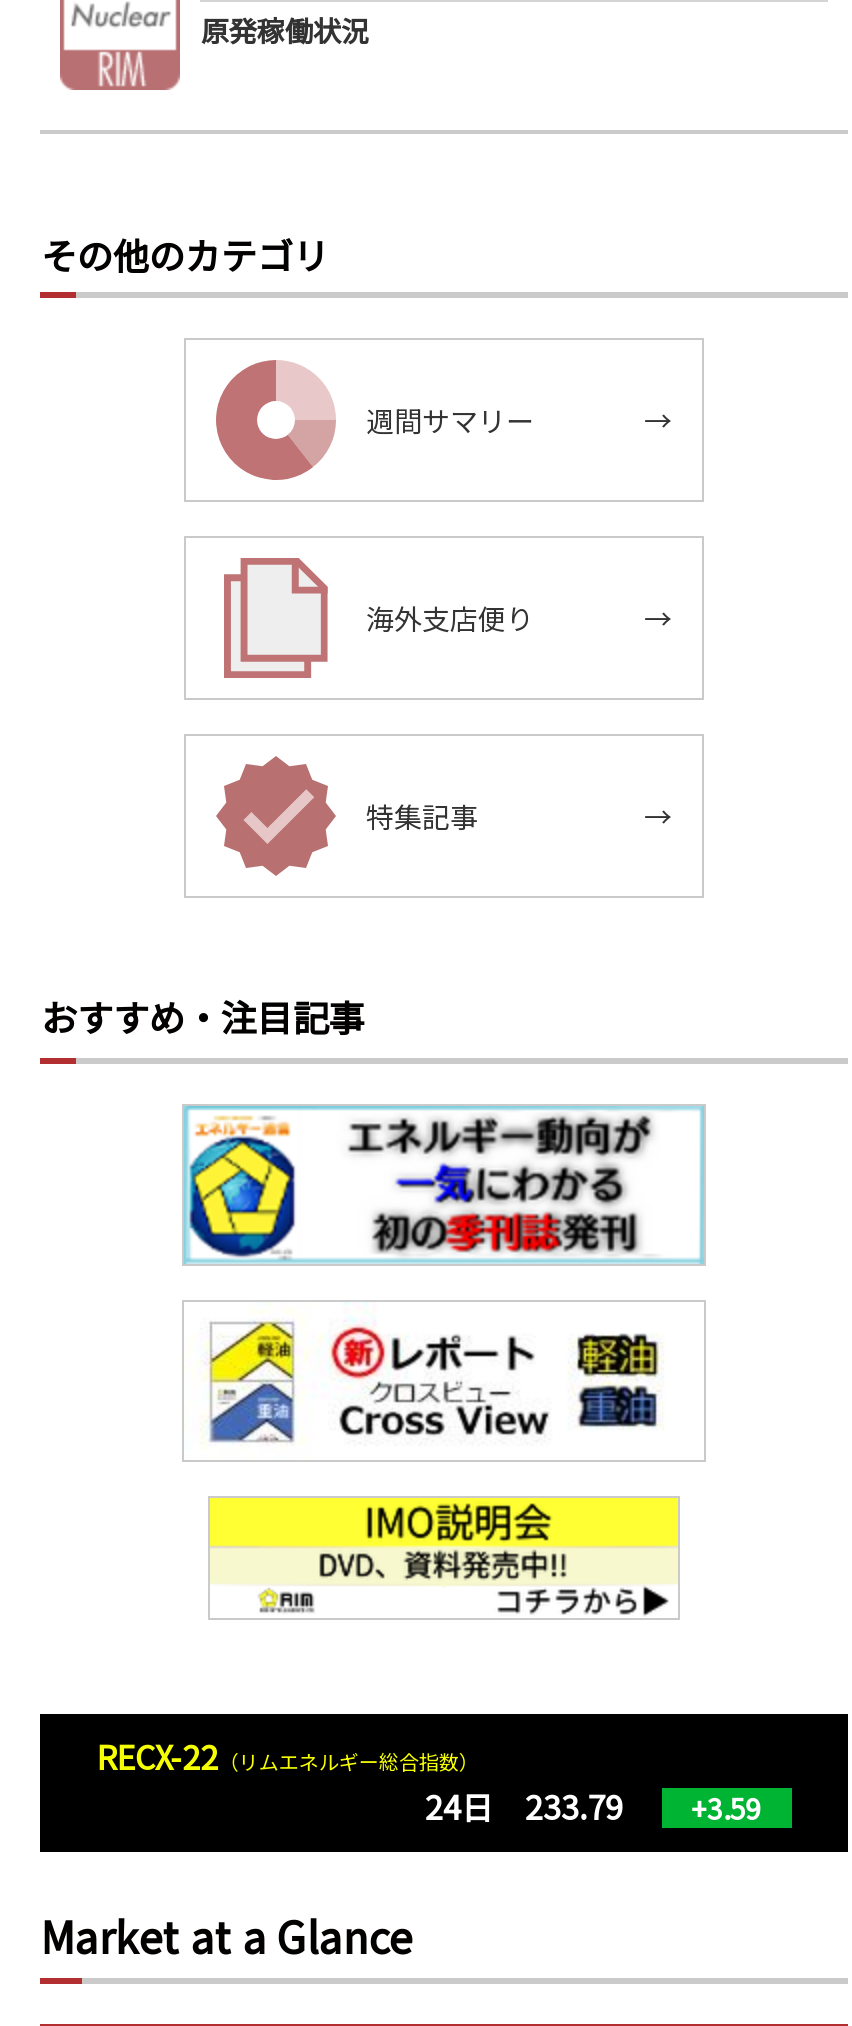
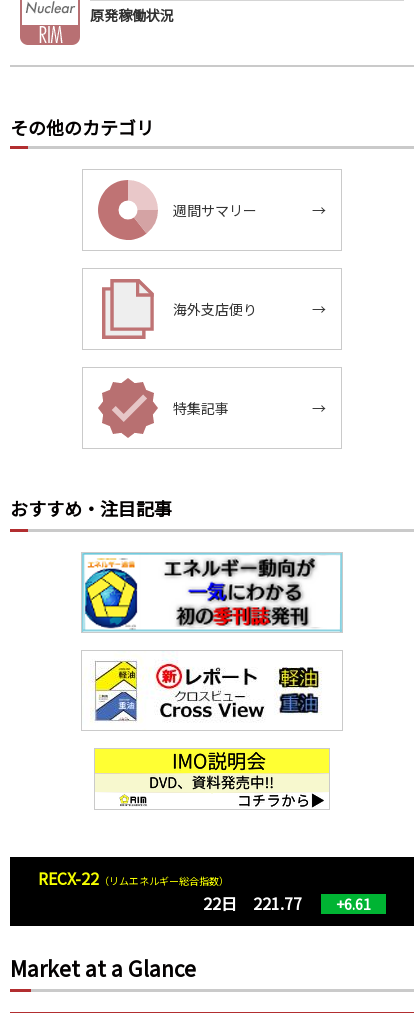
[425,1782,623,1830] 24日 233.79 -> [203,891,302,915] 22日 221.77
[691,1788,761,1828] +3.59 -> [336,894,371,914] +6.61

